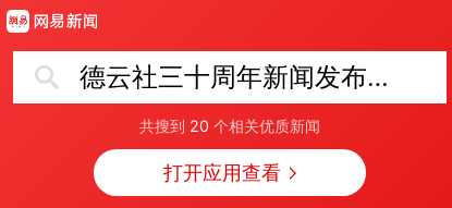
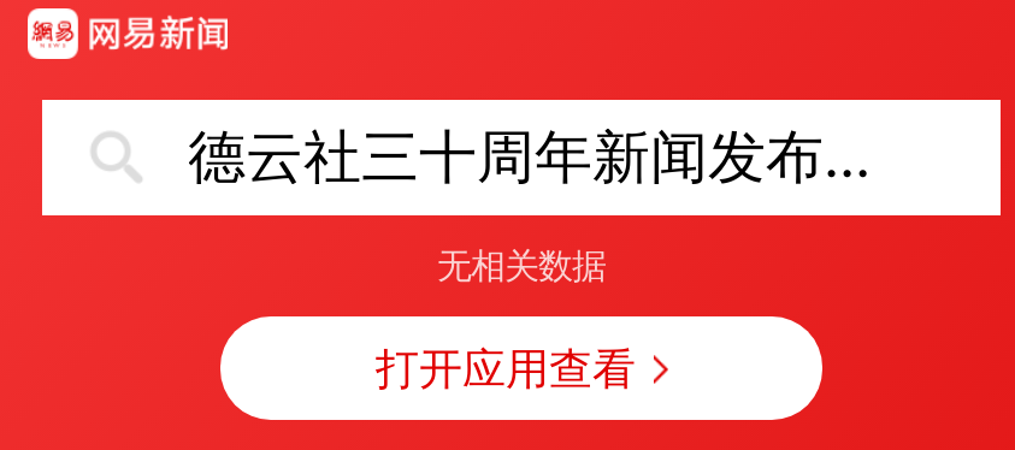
[139,116,320,135] 共搜到20个相关优质新闻 -> [437,244,606,285] 无相关数据

